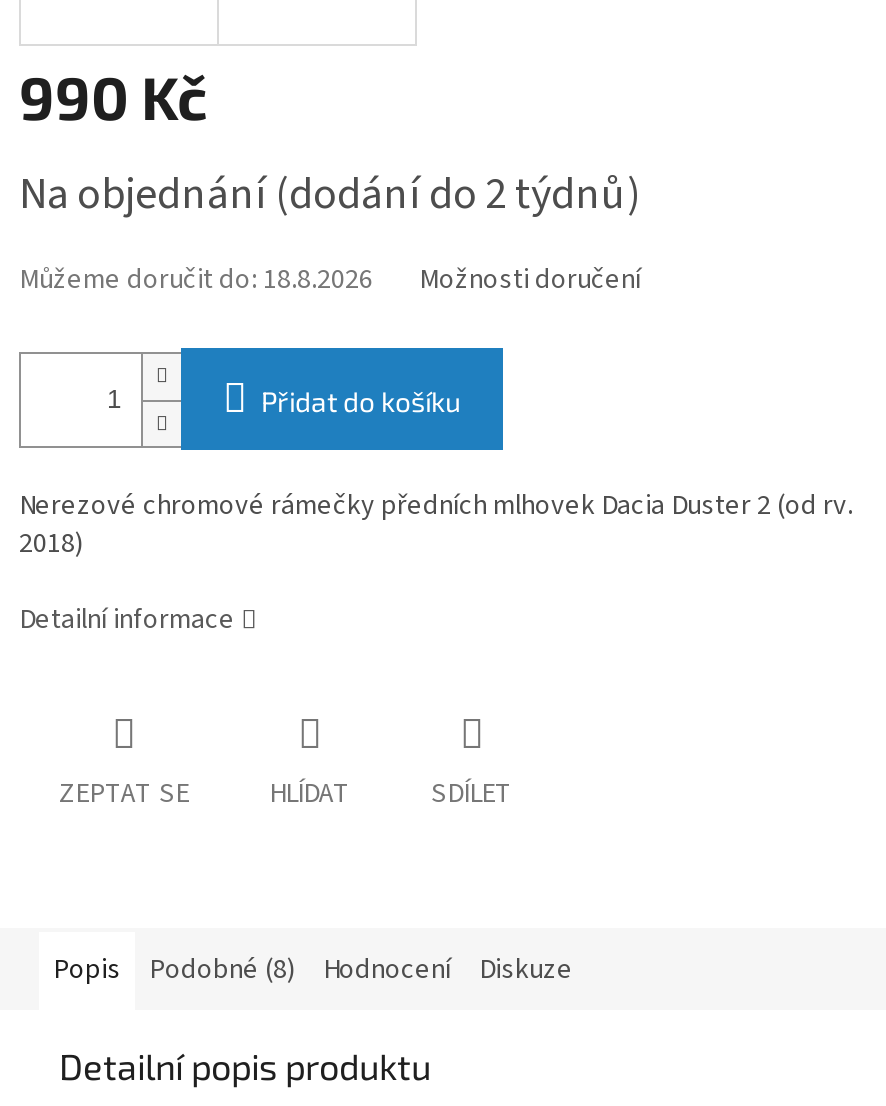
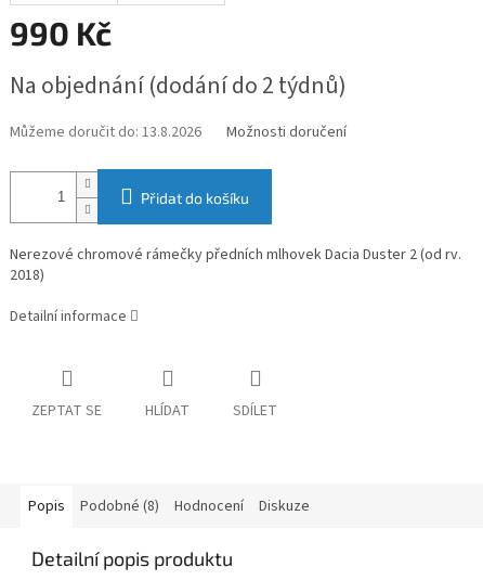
[19,261,373,301] Můžeme doručit do: 18.8.2026 -> [10,122,201,144] Můžeme doručit do: 13.8.2026

